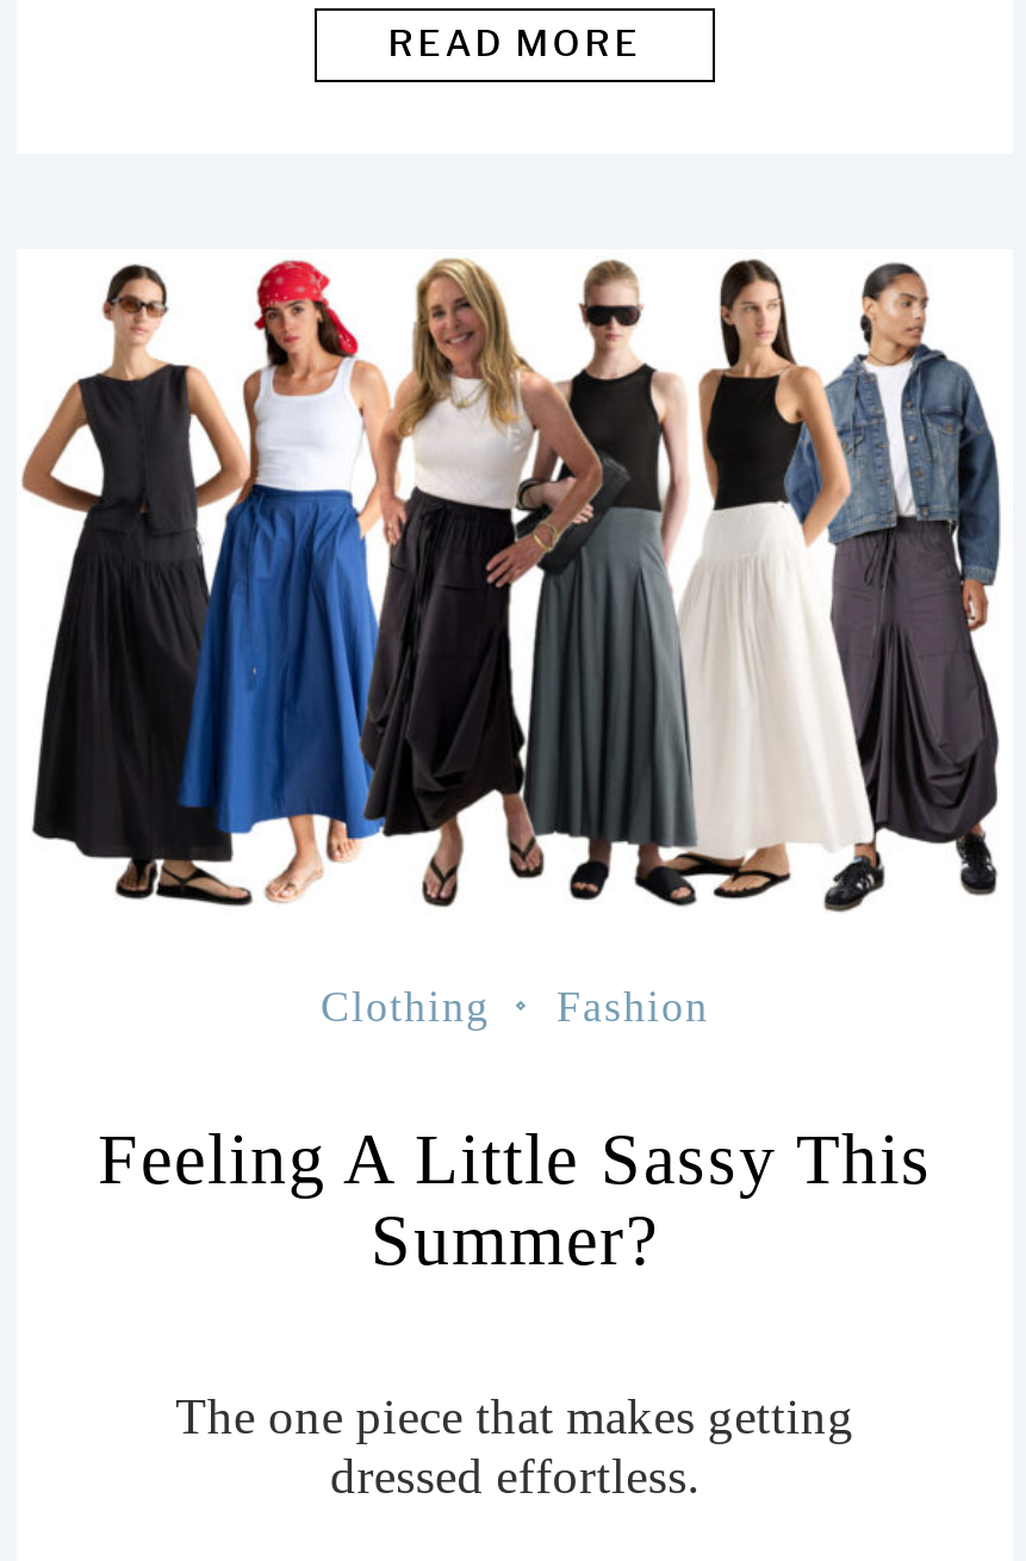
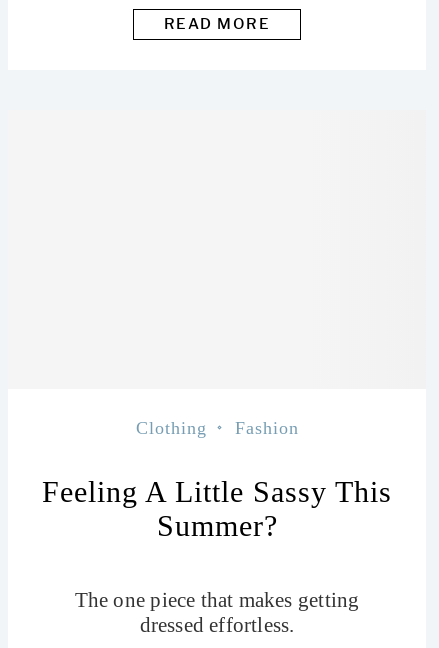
[21,256,1001,914] [image] -> none

